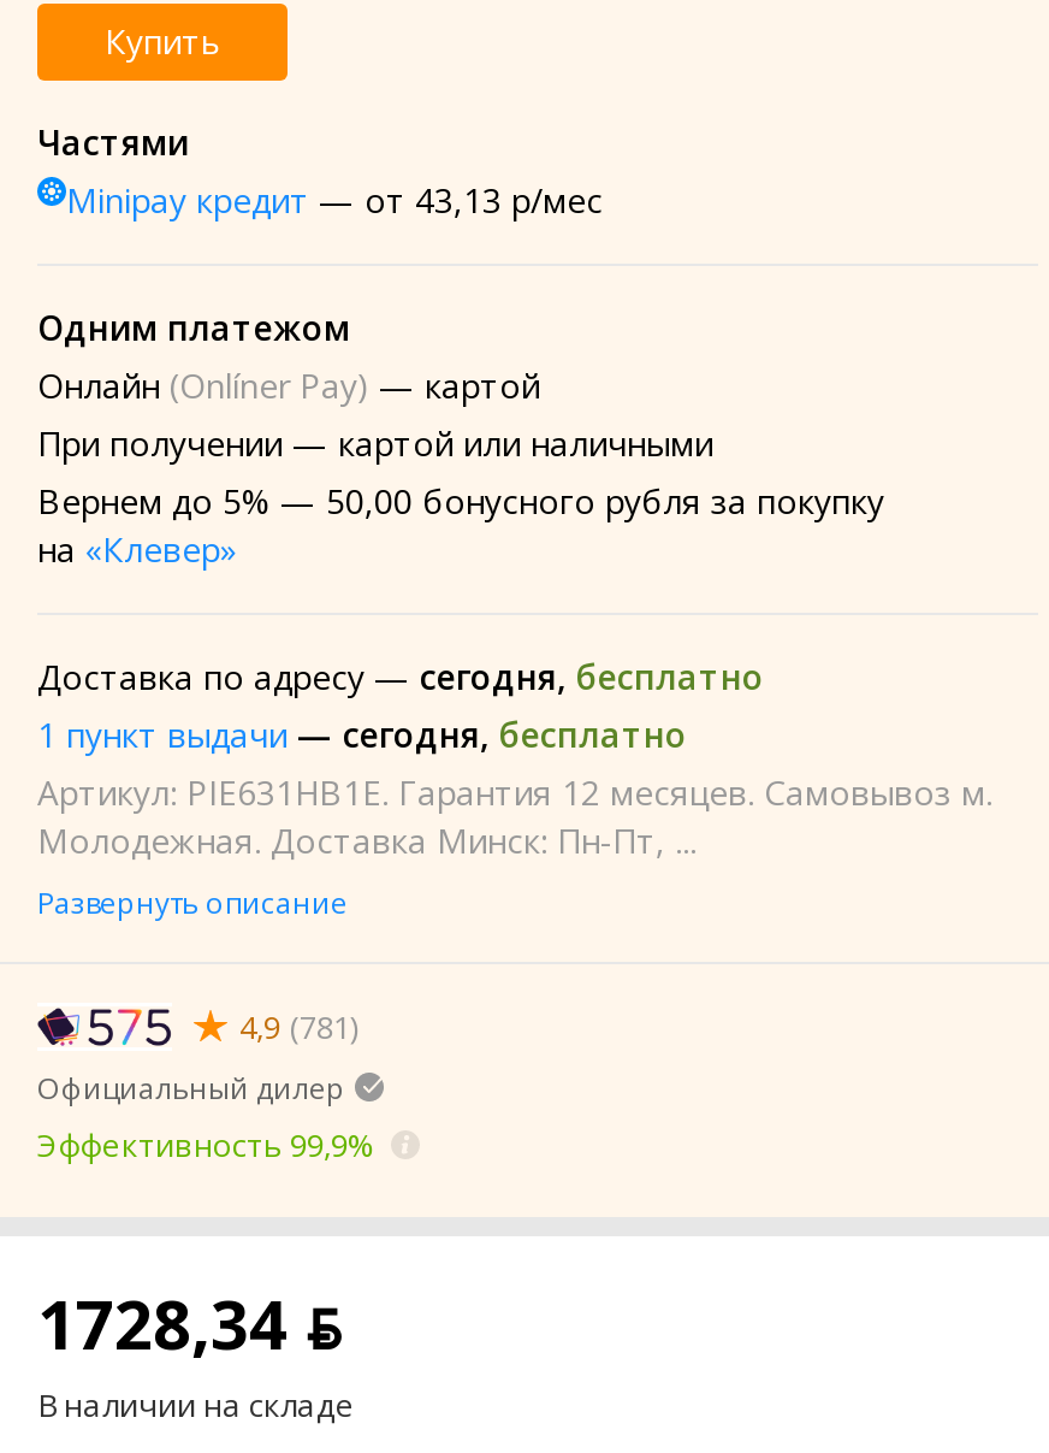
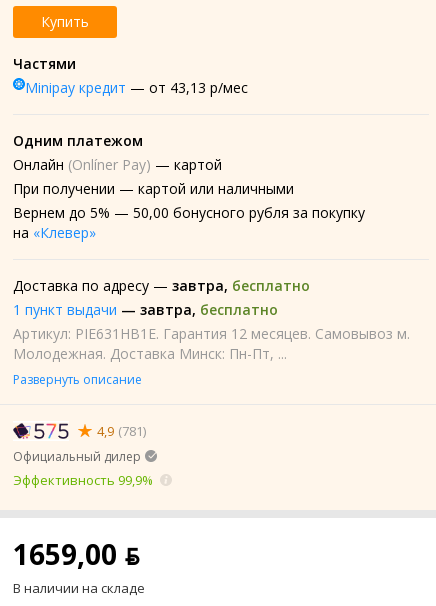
[37,654,764,700] Доставка по адресу — сегодня, бесплатно -> [13,276,310,295] Доставка по адресу — завтра, бесплатно
[37,712,687,758] 1 пункт выдачи — сегодня, бесплатно -> [13,300,278,319] 1 пункт выдачи — завтра, бесплатно
[37,1278,343,1369] 1728,34 ƃ -> [13,535,140,573] 1659,00 ƃ

